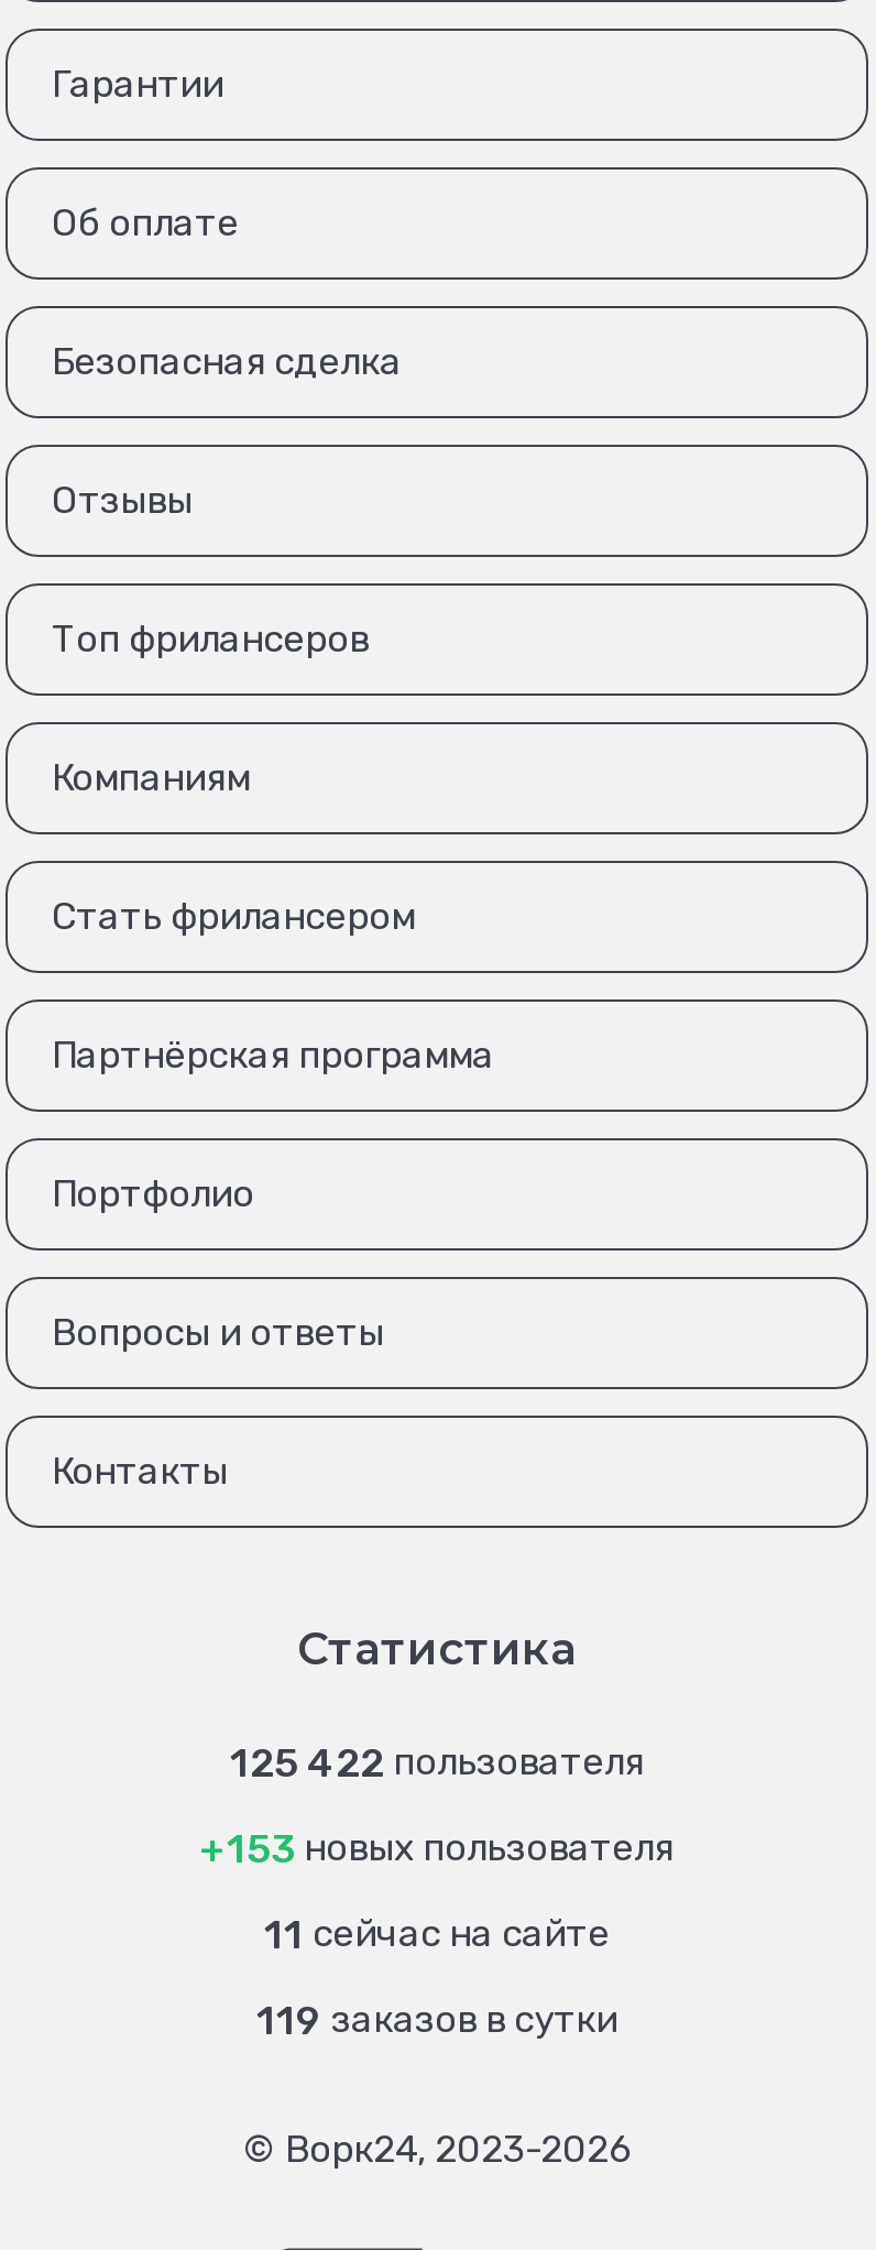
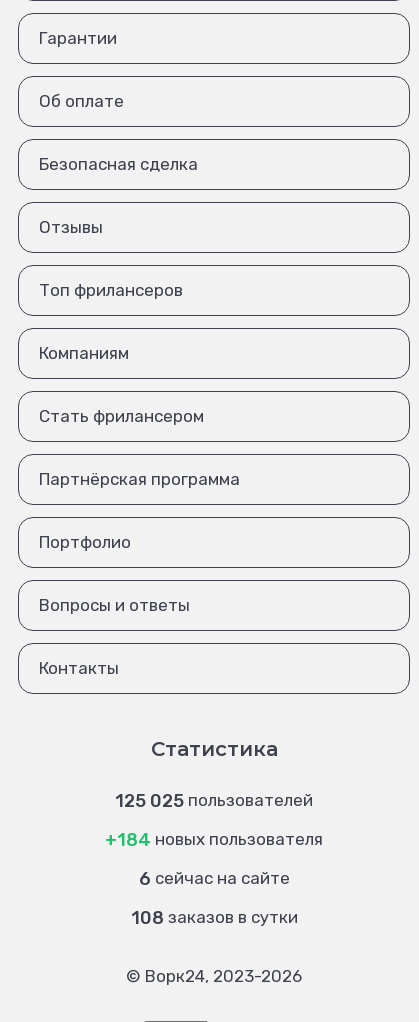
[230,1740,644,1788] 125 422 пользователя -> [115,790,313,812] 125 025 пользователей
[200,1826,674,1874] +153 новых пользователя -> [105,829,323,851] +184 новых пользователя
[264,1911,610,1960] 11 сейчас на сайте -> [138,868,289,890] 6 сейчас на сайте
[256,1997,617,2046] 119 заказов в сутки -> [130,907,297,929] 108 заказов в сутки

